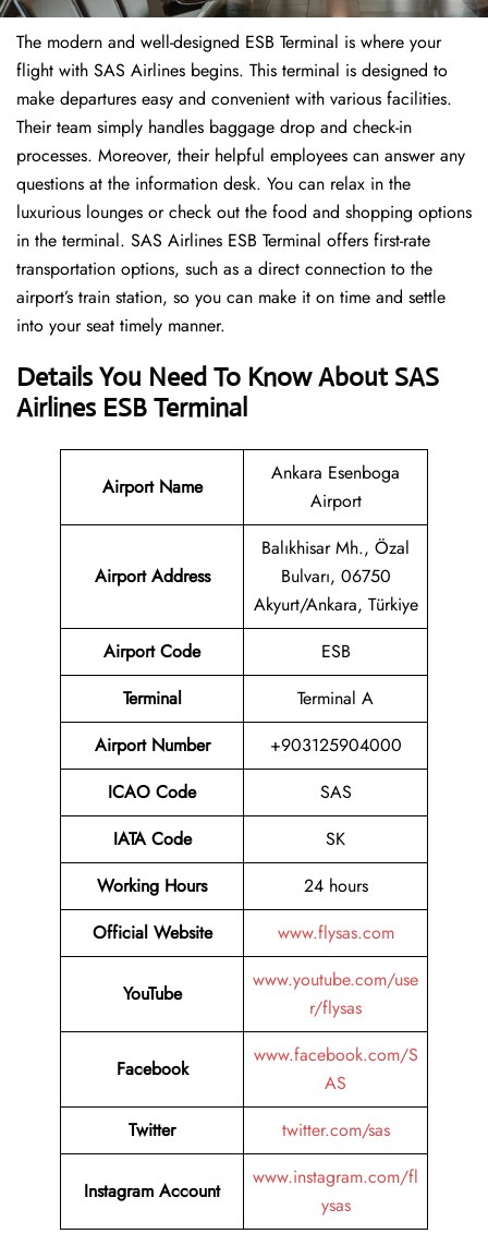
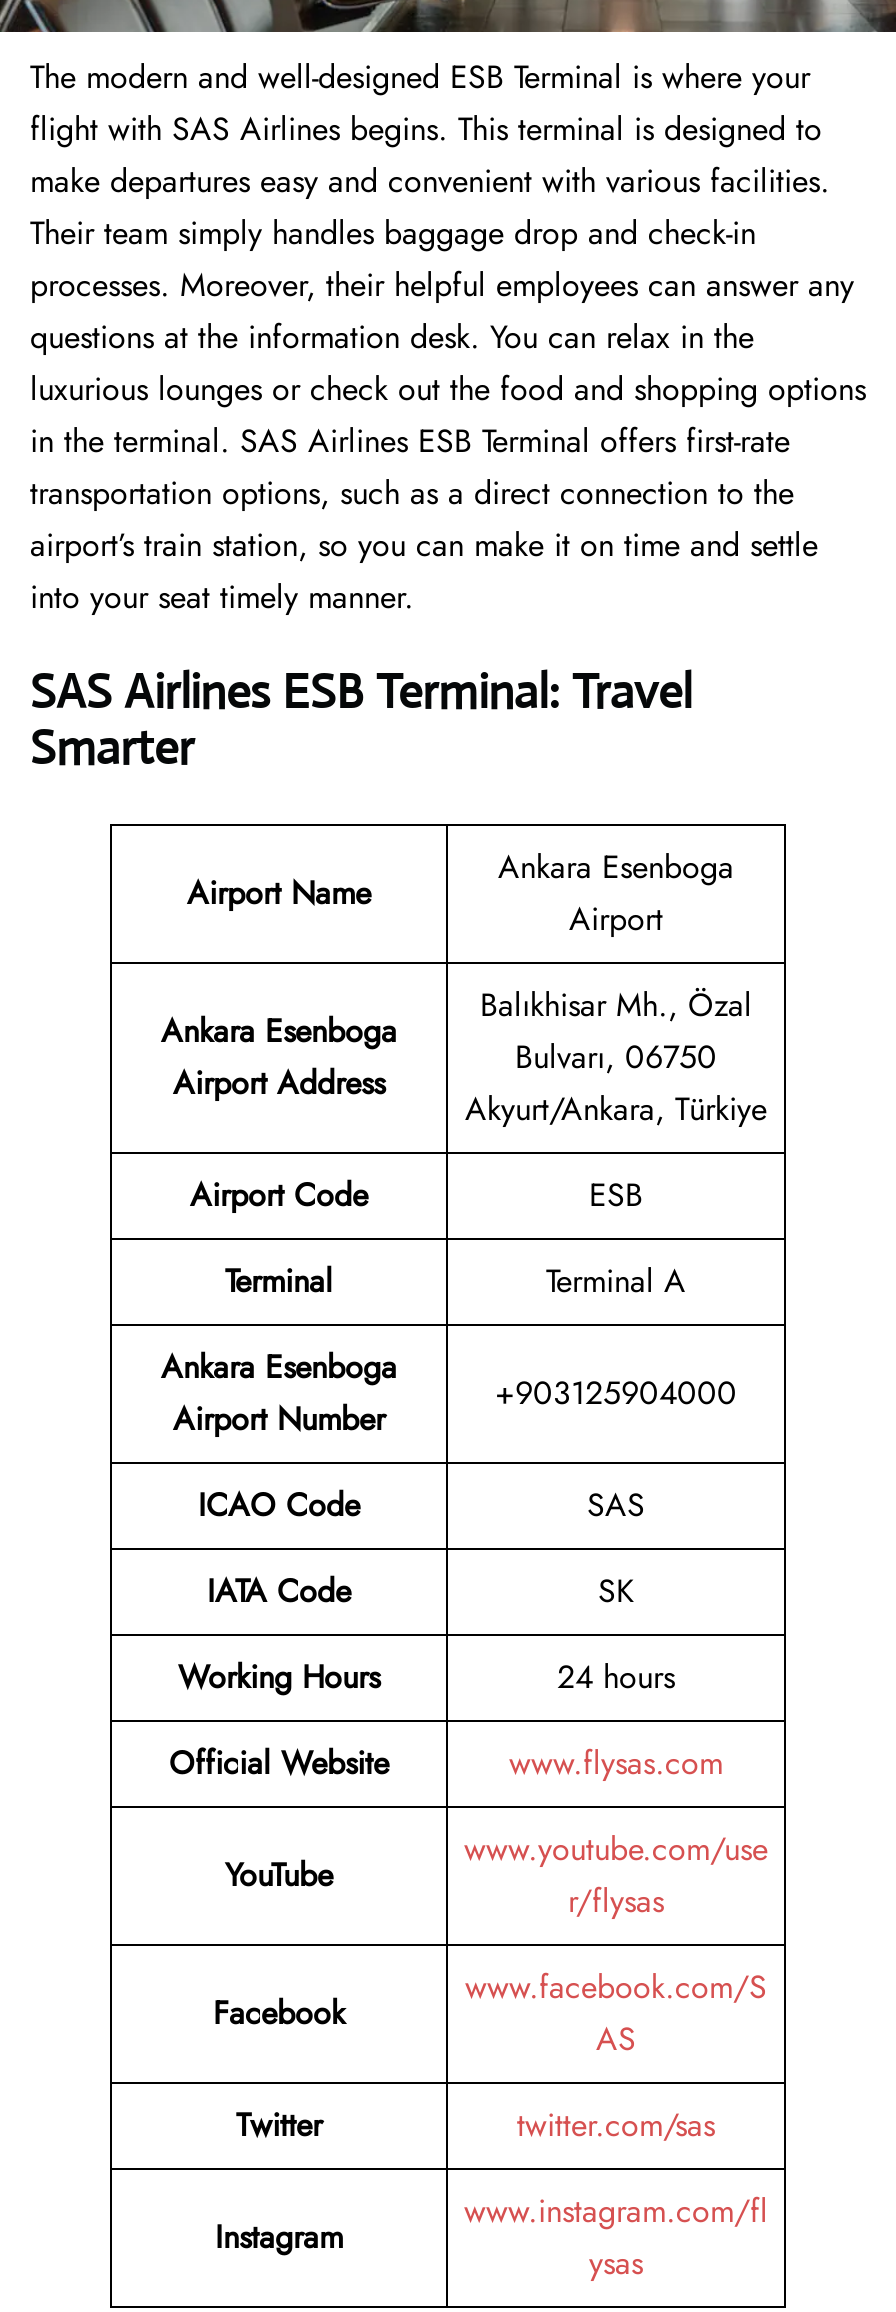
[16,361,439,425] Details You Need To Know About SAS | Airlines ESB Terminal -> [30,663,692,779] SAS Airlines ESB Terminal: Travel | Smarter
none -> [161,1009,397,1055] Ankara Esenboga
none -> [161,1345,397,1391] Ankara Esenboga
[84,1179,220,1204] Instagram Account -> [215,2215,343,2261] Instagram

